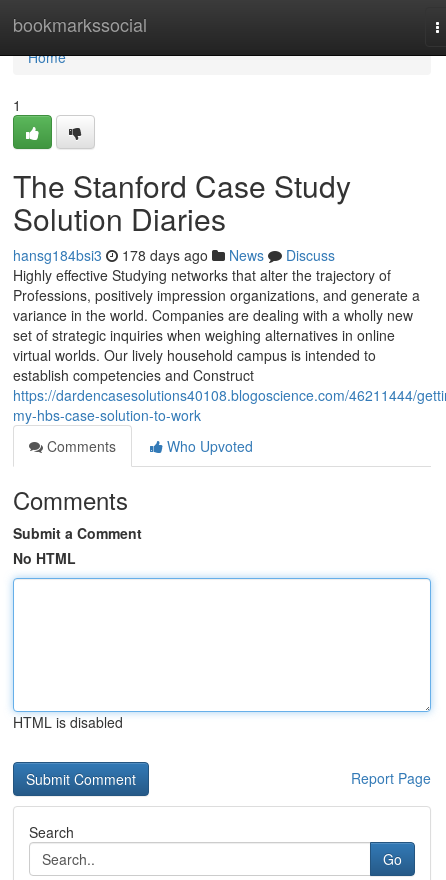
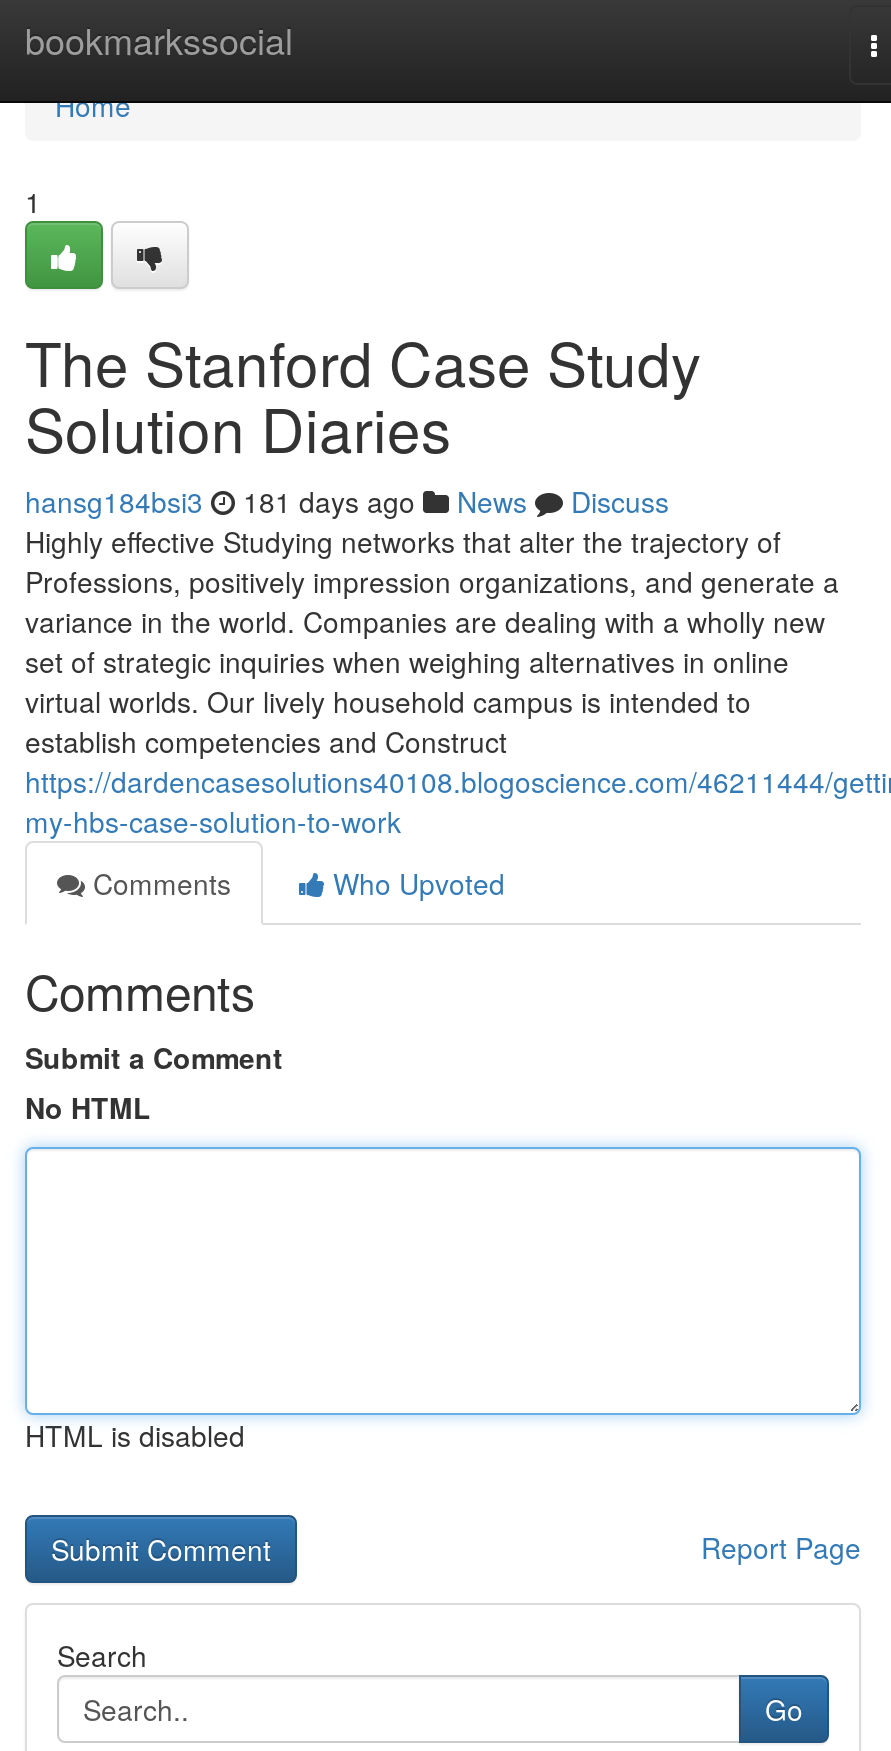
[13,245,335,265] hansg184bsi3 178 days ago News Discuss -> [25,481,669,521] hansg184bsi3 181 days ago News Discuss

